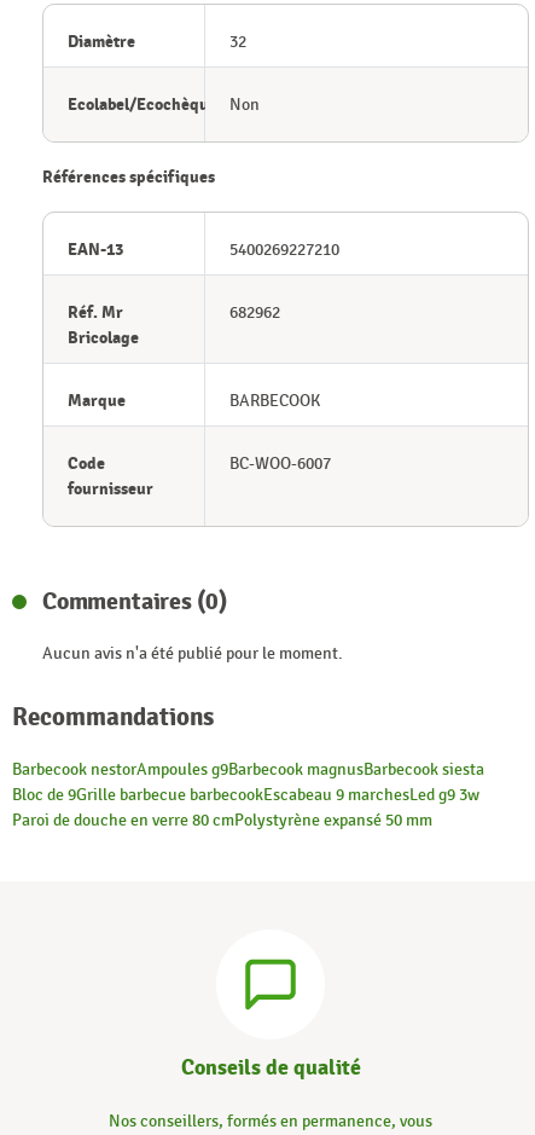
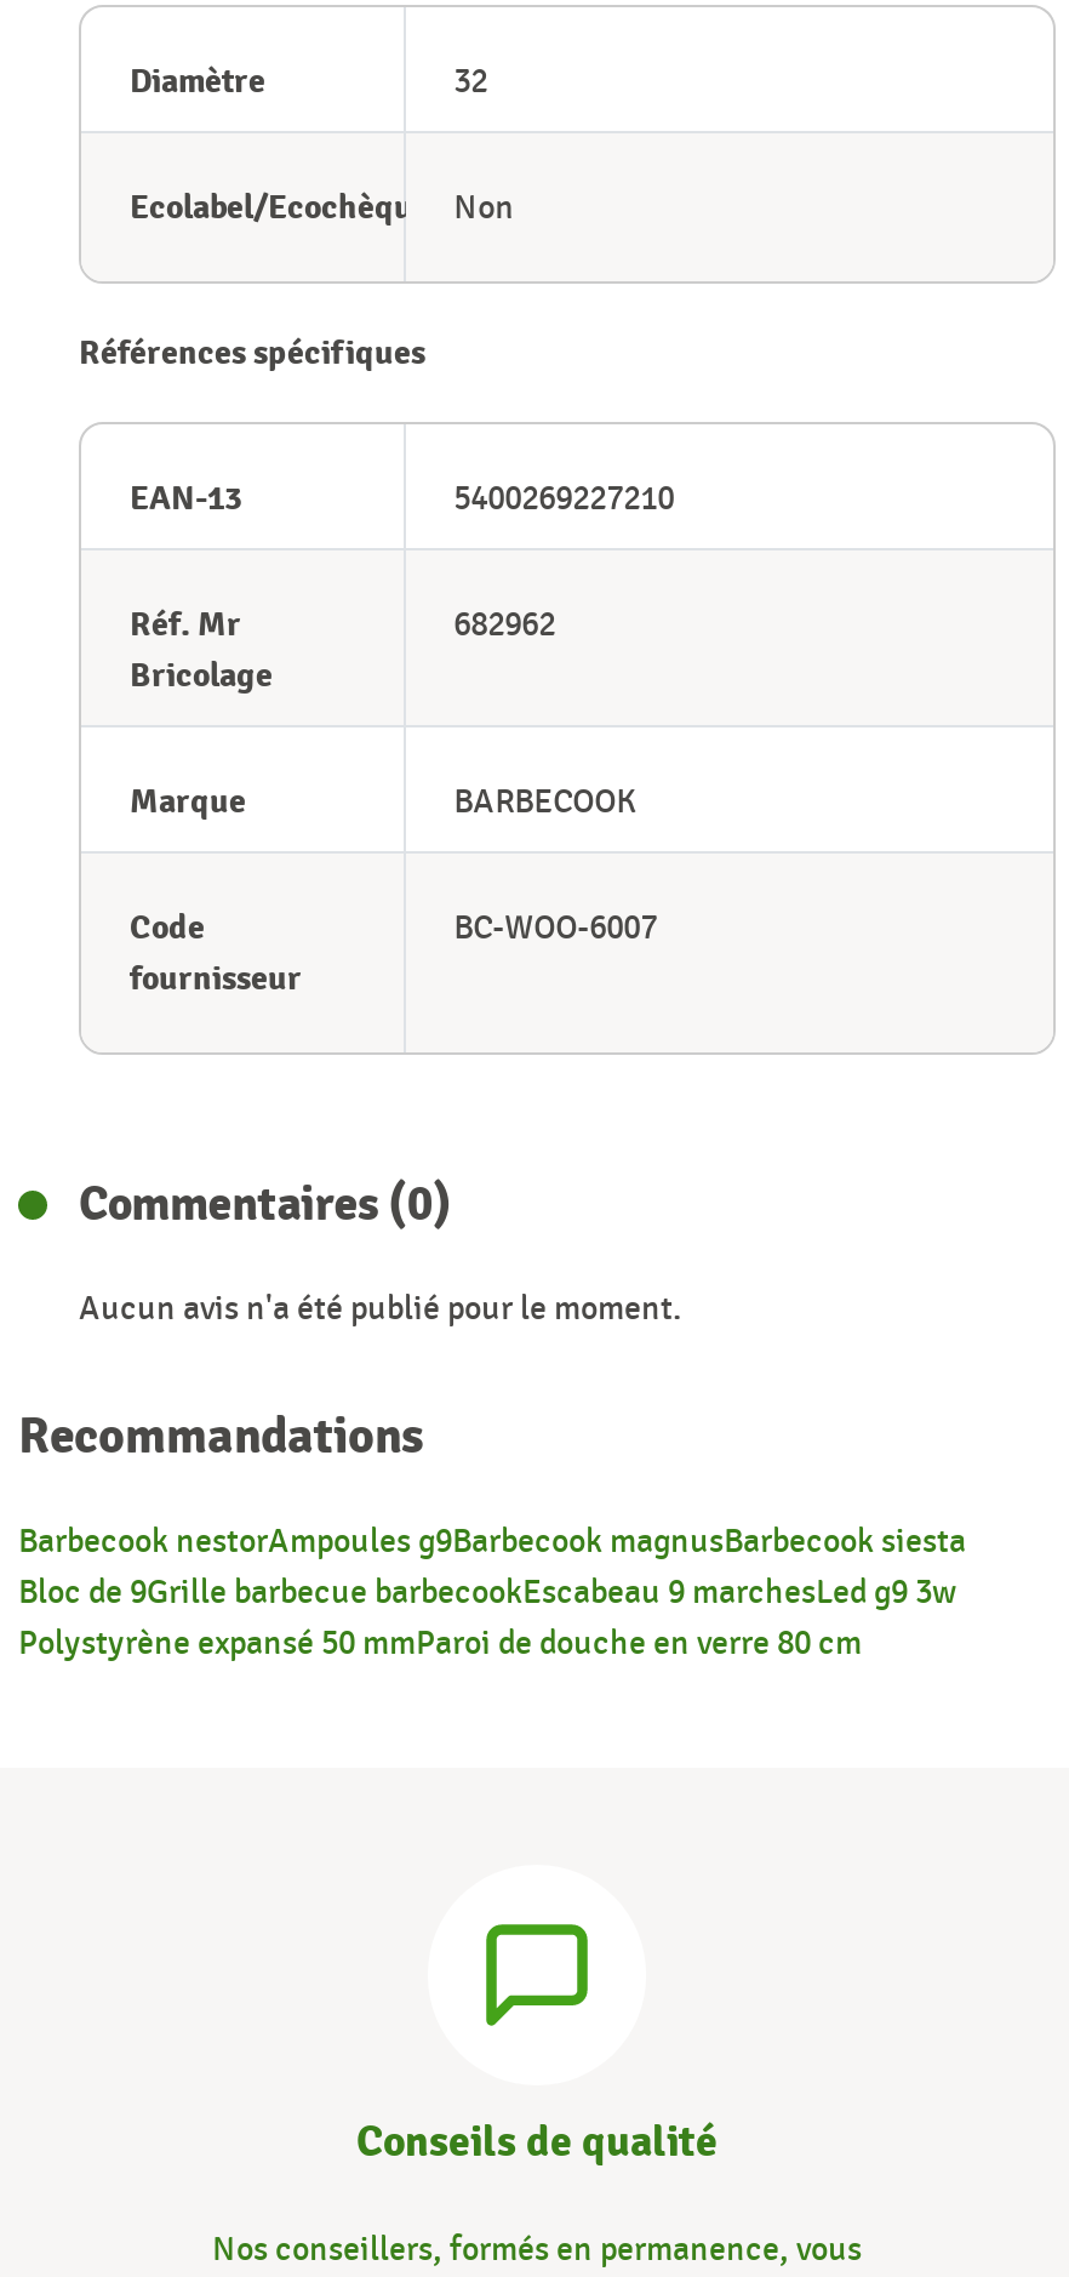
[12,809,432,830] Paroi de douche en verre 80 cmPolystyrène expansé 50 mm -> [18,1623,862,1664] Polystyrène expansé 50 mmParoi de douche en verre 80 cm

